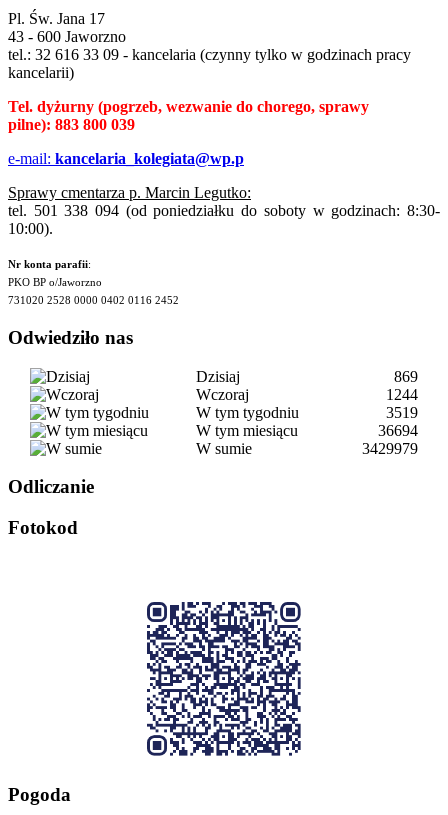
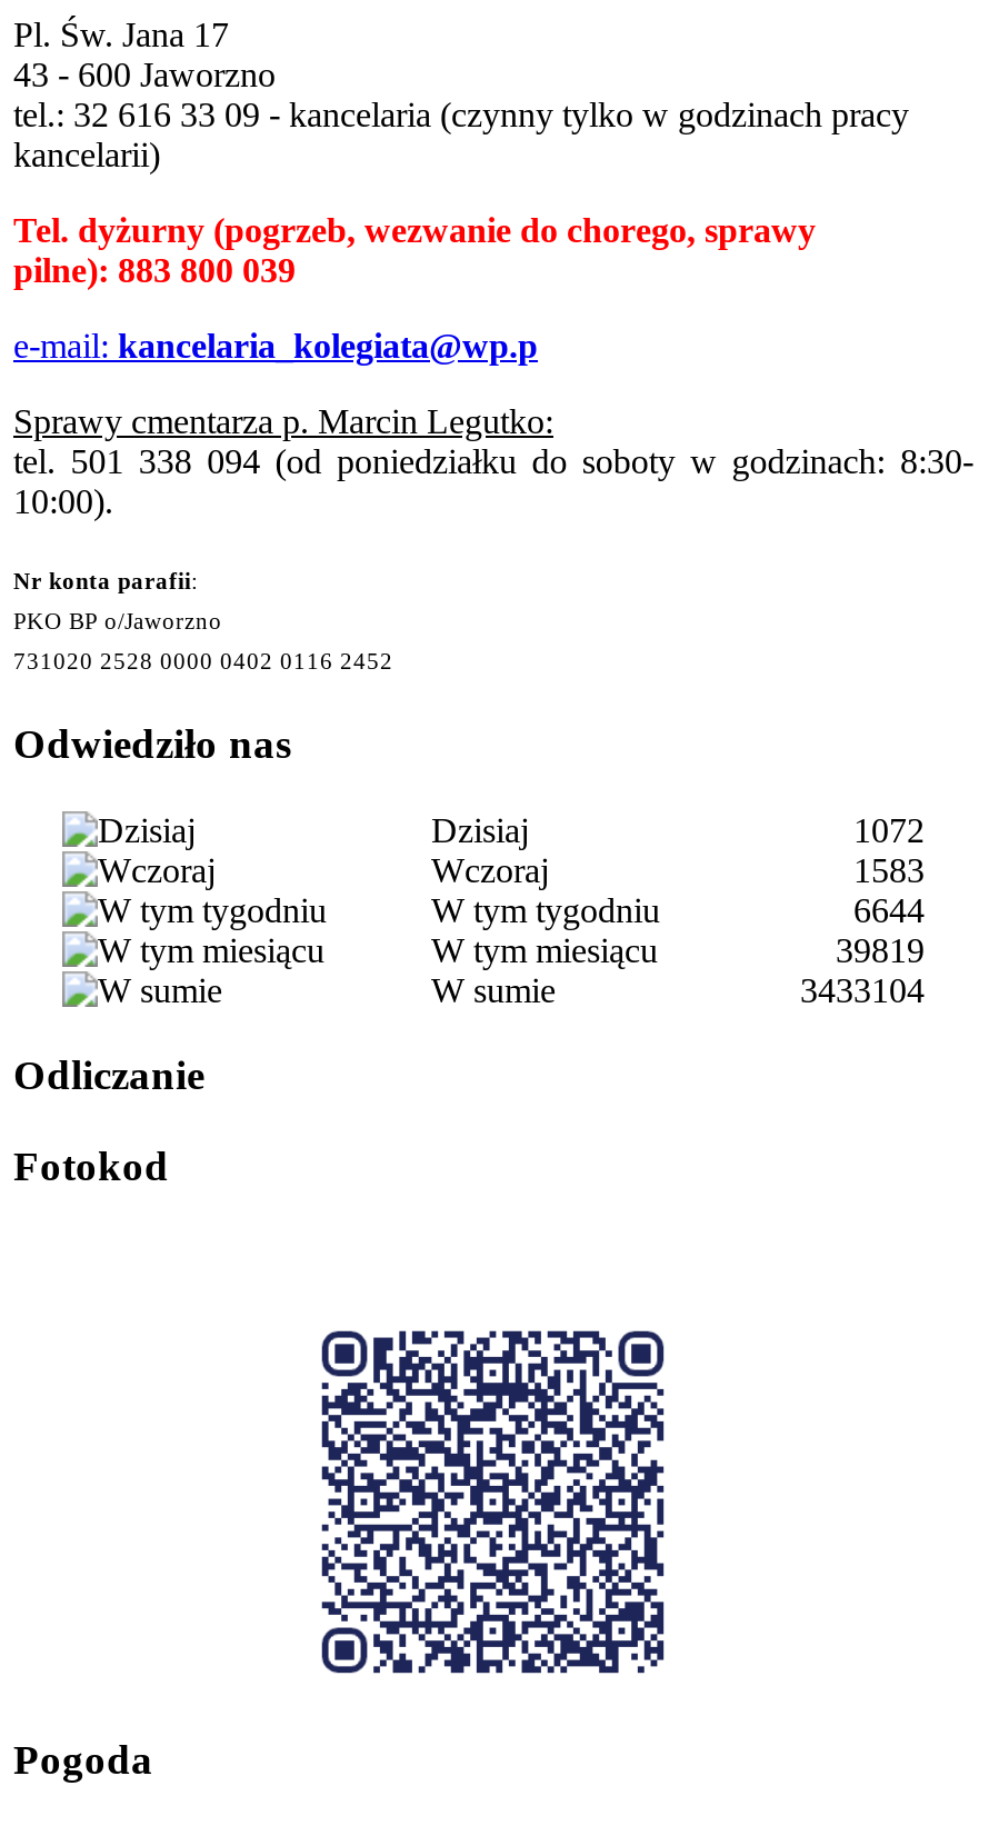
[394,367,418,384] 869 -> [853,810,925,848] 1072
[386,385,418,402] 1244 -> [853,850,925,888] 1583
[386,403,418,420] 3519 -> [853,890,925,928] 6644
[378,421,418,438] 36694 -> [836,930,925,968] 39819
[362,439,418,456] 3429979 -> [800,970,925,1008] 3433104

